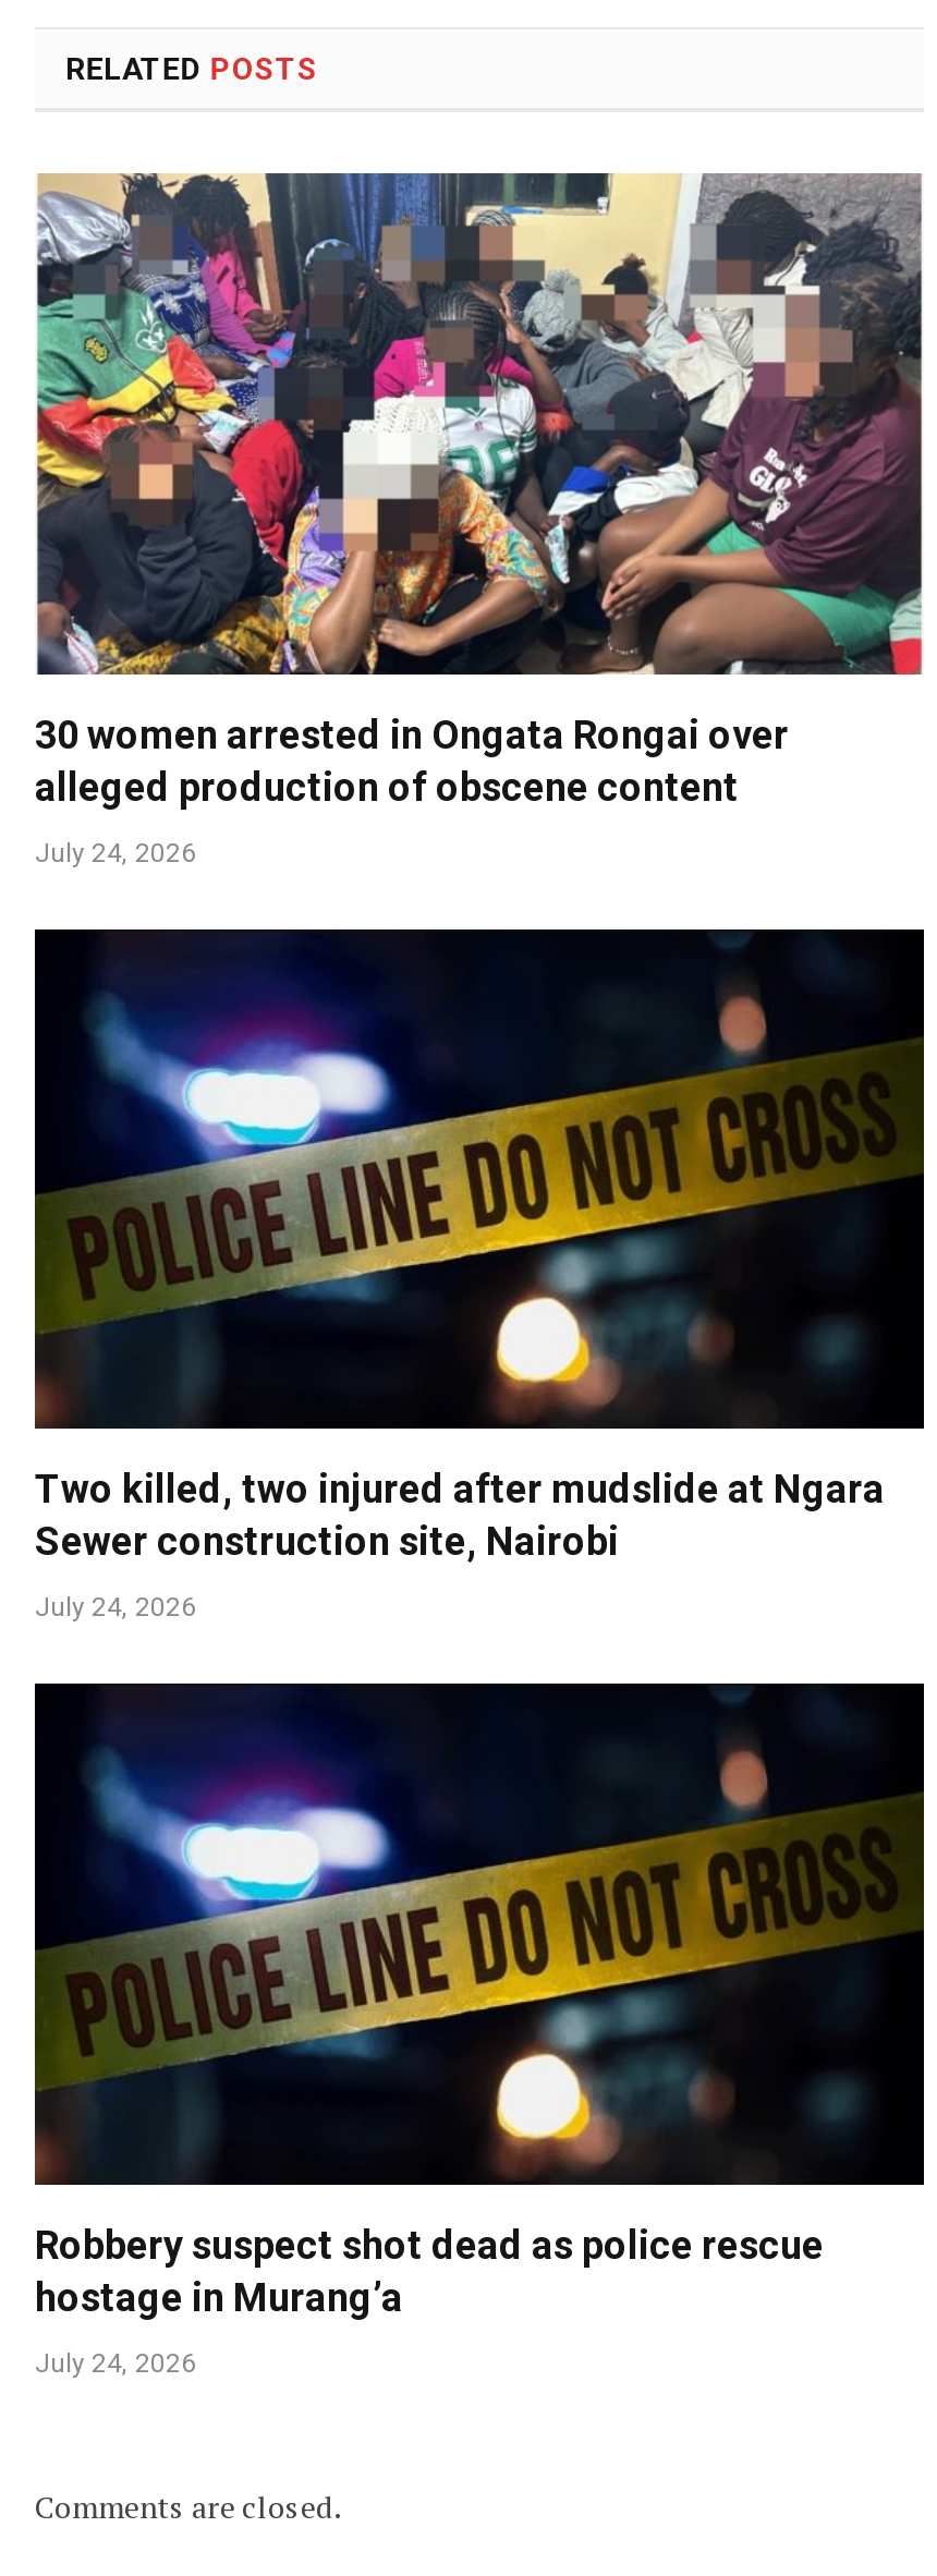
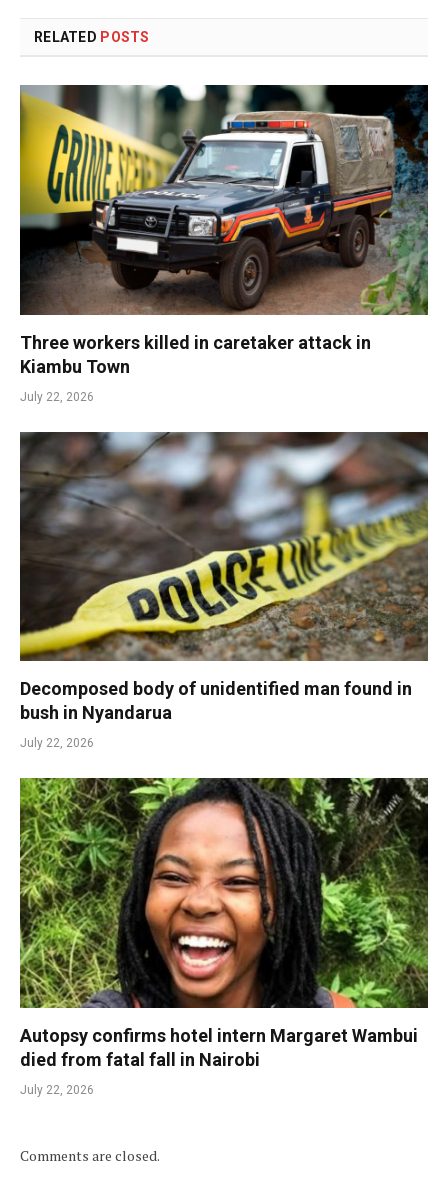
[35,171,924,809] [image] | 30 women arrested in Ongata Rongai over | alleged production of obscene content -> [19,84,429,377] [image] | Three workers killed in caretaker attack in | Kiambu Town
[35,838,196,868] July 24, 2026 -> [20,390,94,404] July 22, 2026
[33,927,926,1564] [image] | Two killed, two injured after mudslide at Ngara | Sewer construction site, Nairobi -> [19,431,429,723] [image] | Decomposed body of unidentified man found in | bush in Nyandarua
[35,1592,196,1623] July 24, 2026 -> [20,736,94,750] July 22, 2026
[33,1681,926,2319] [image] | Robbery suspect shot dead as police rescue | hostage in Murang’a -> [19,777,429,1070] [image] | Autopsy confirms hotel intern Margaret Wambui | died from fatal fall in Nairobi
[35,2348,196,2378] July 24, 2026 -> [20,1083,94,1097] July 22, 2026

